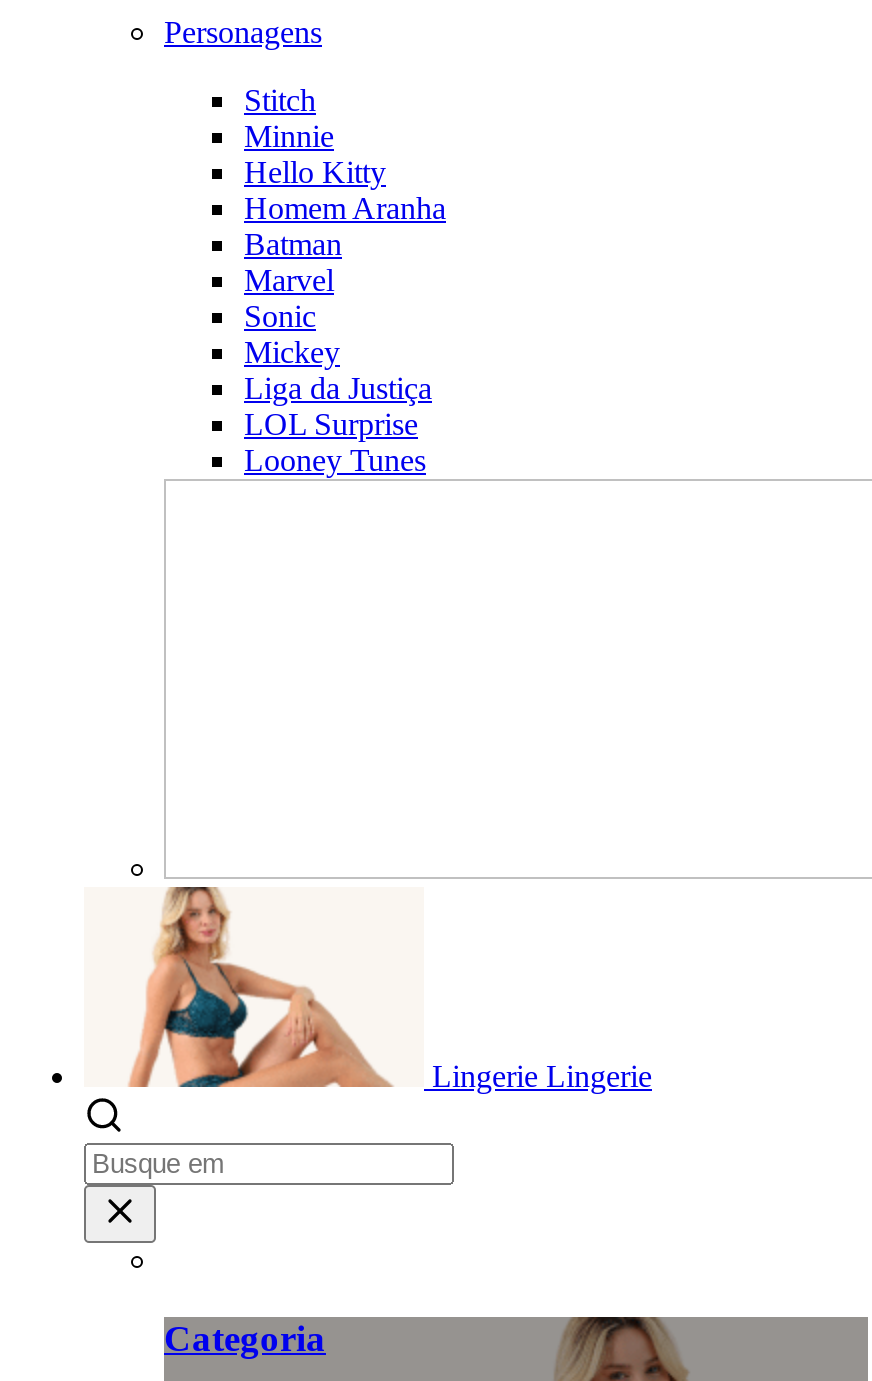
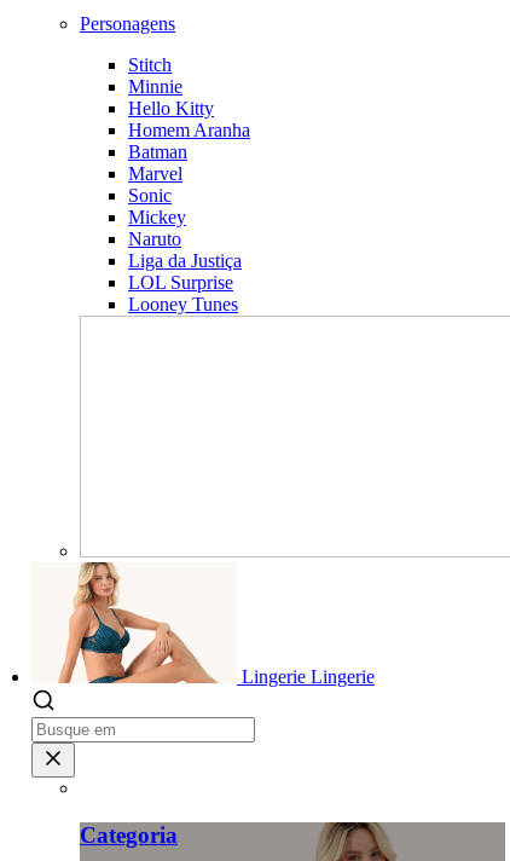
none -> [128,229,181,249] Naruto

